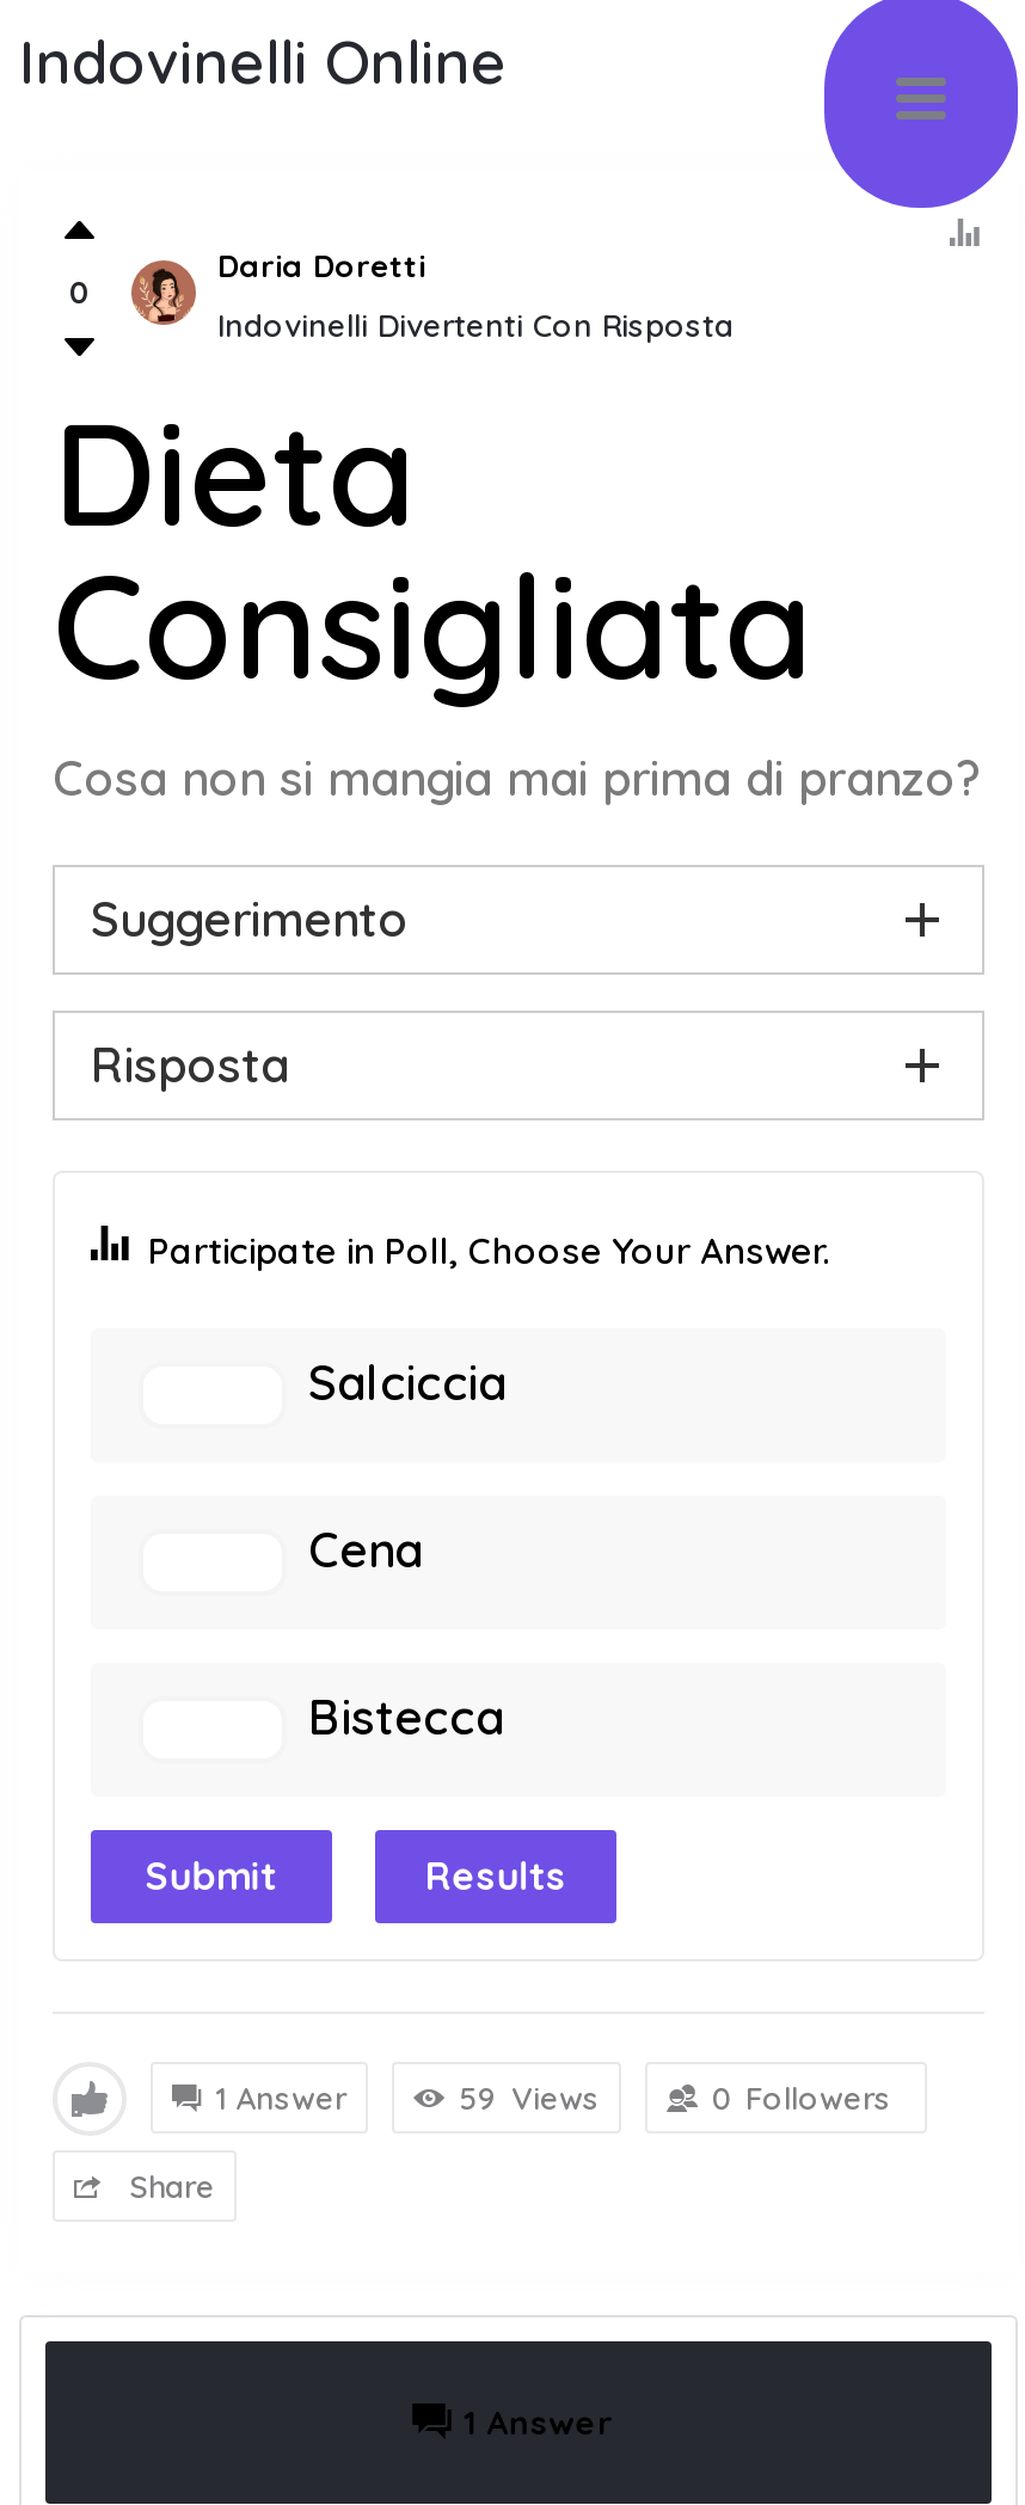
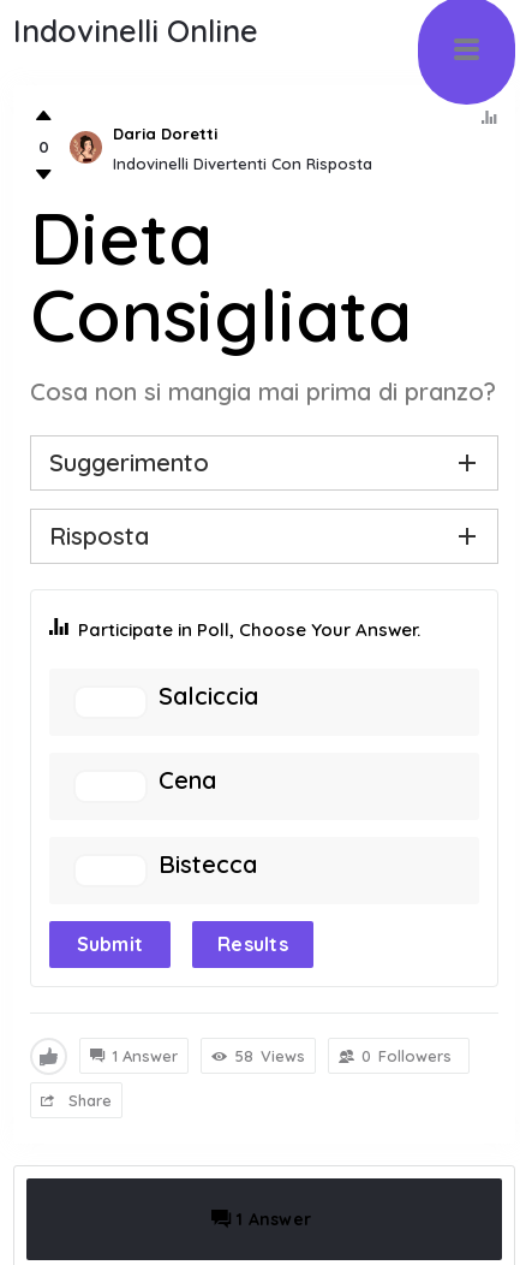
[459,2079,600,2117] 59 Views -> [234,1046,305,1065] 58 Views

